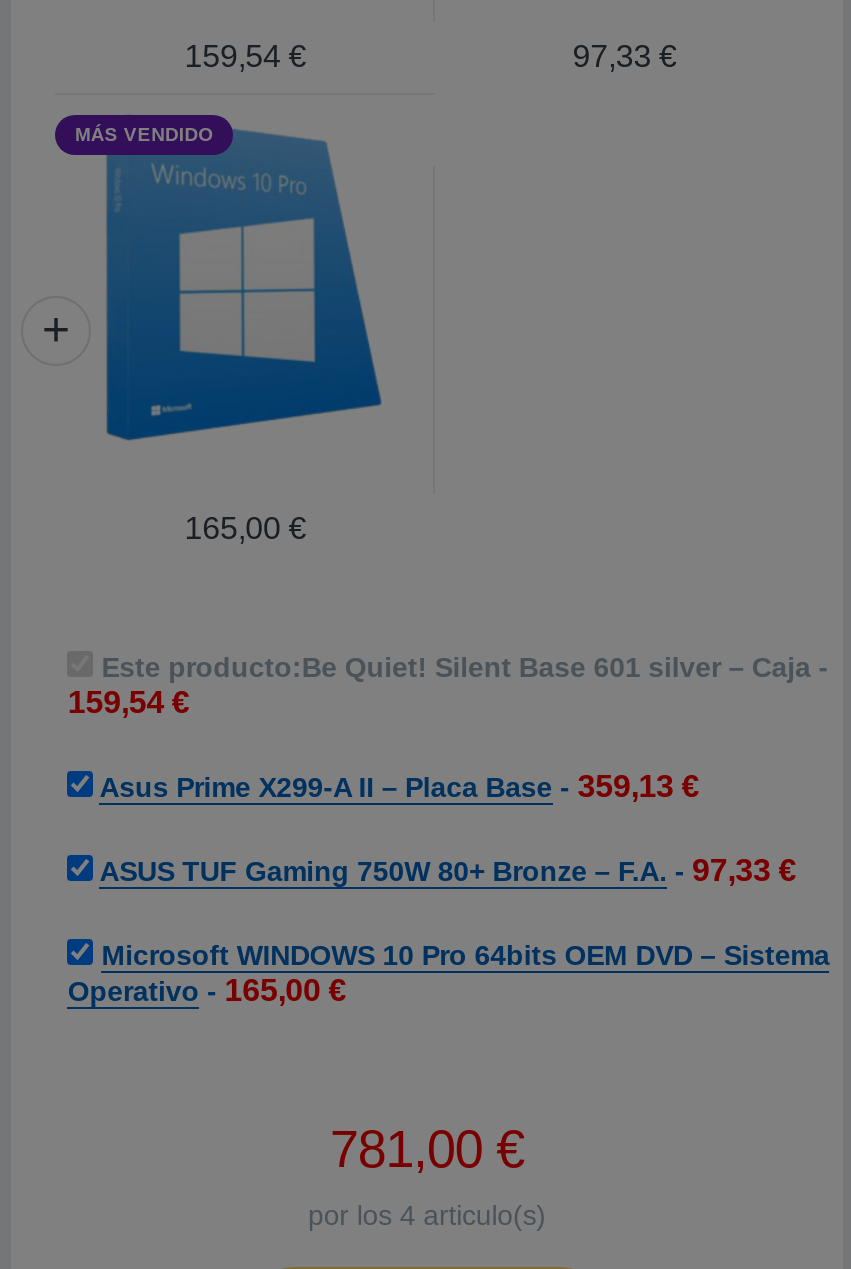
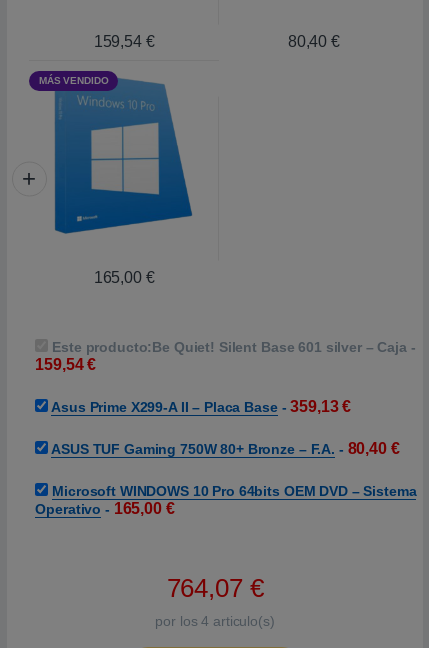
[573,39,677,73] 97,33 € -> [288,33,340,50] 80,40 €
[100,854,796,888] ASUS TUF Gaming 750W 80+ Bronze – F.A. - 97,33 € -> [51,440,400,457] ASUS TUF Gaming 750W 80+ Bronze – F.A. - 80,40 €
[330,1118,524,1178] 781,00 € -> [166,573,263,603] 764,07 €

